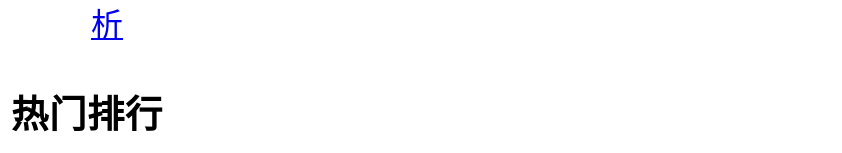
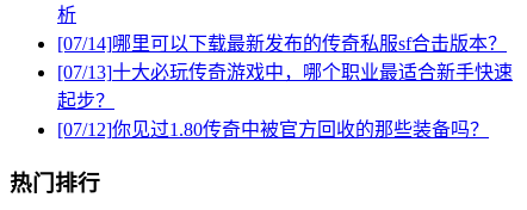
none -> [57,34,513,140] [07/14]哪里可以下载最新发布的传奇私服sf合击版本？ | [07/13]十大必玩传奇游戏中，哪个职业最适合新手快速 | 起步？ | [07/12]你见过1.80传奇中被官方回收的那些装备吗？

